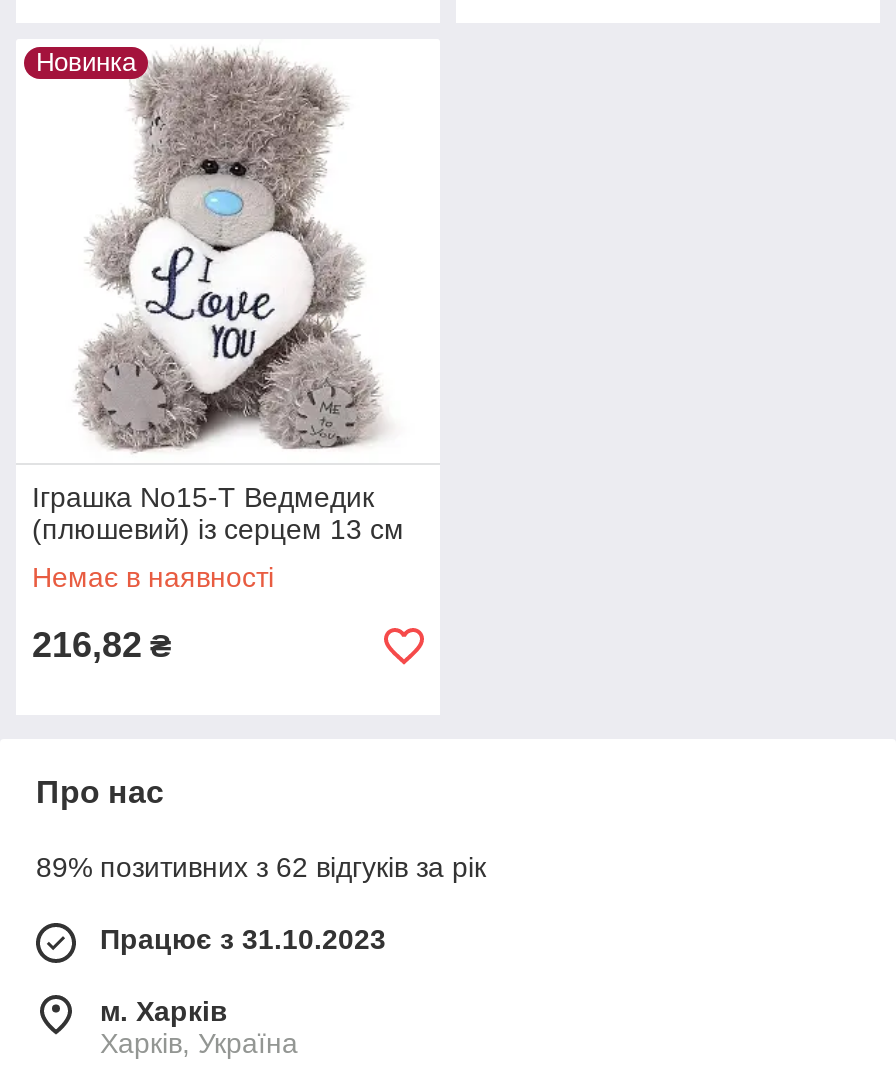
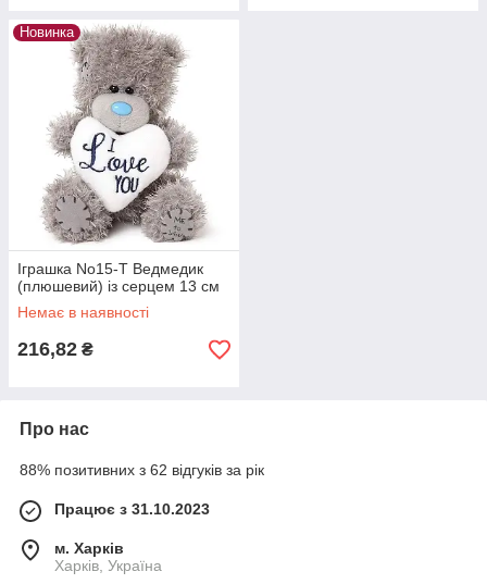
[36,851,486,883] 89% позитивних з 62 відгуків за рік -> [20,461,264,479] 88% позитивних з 62 відгуків за рік

